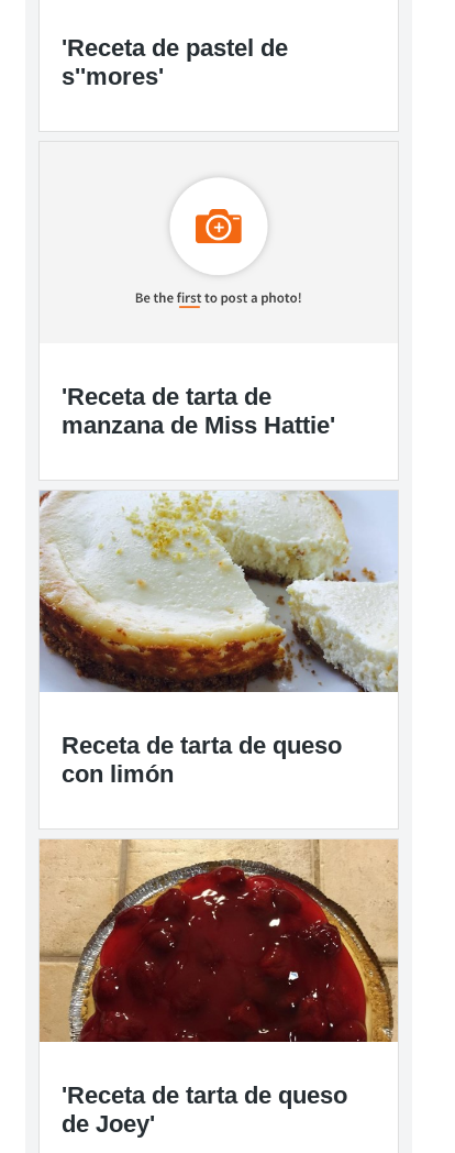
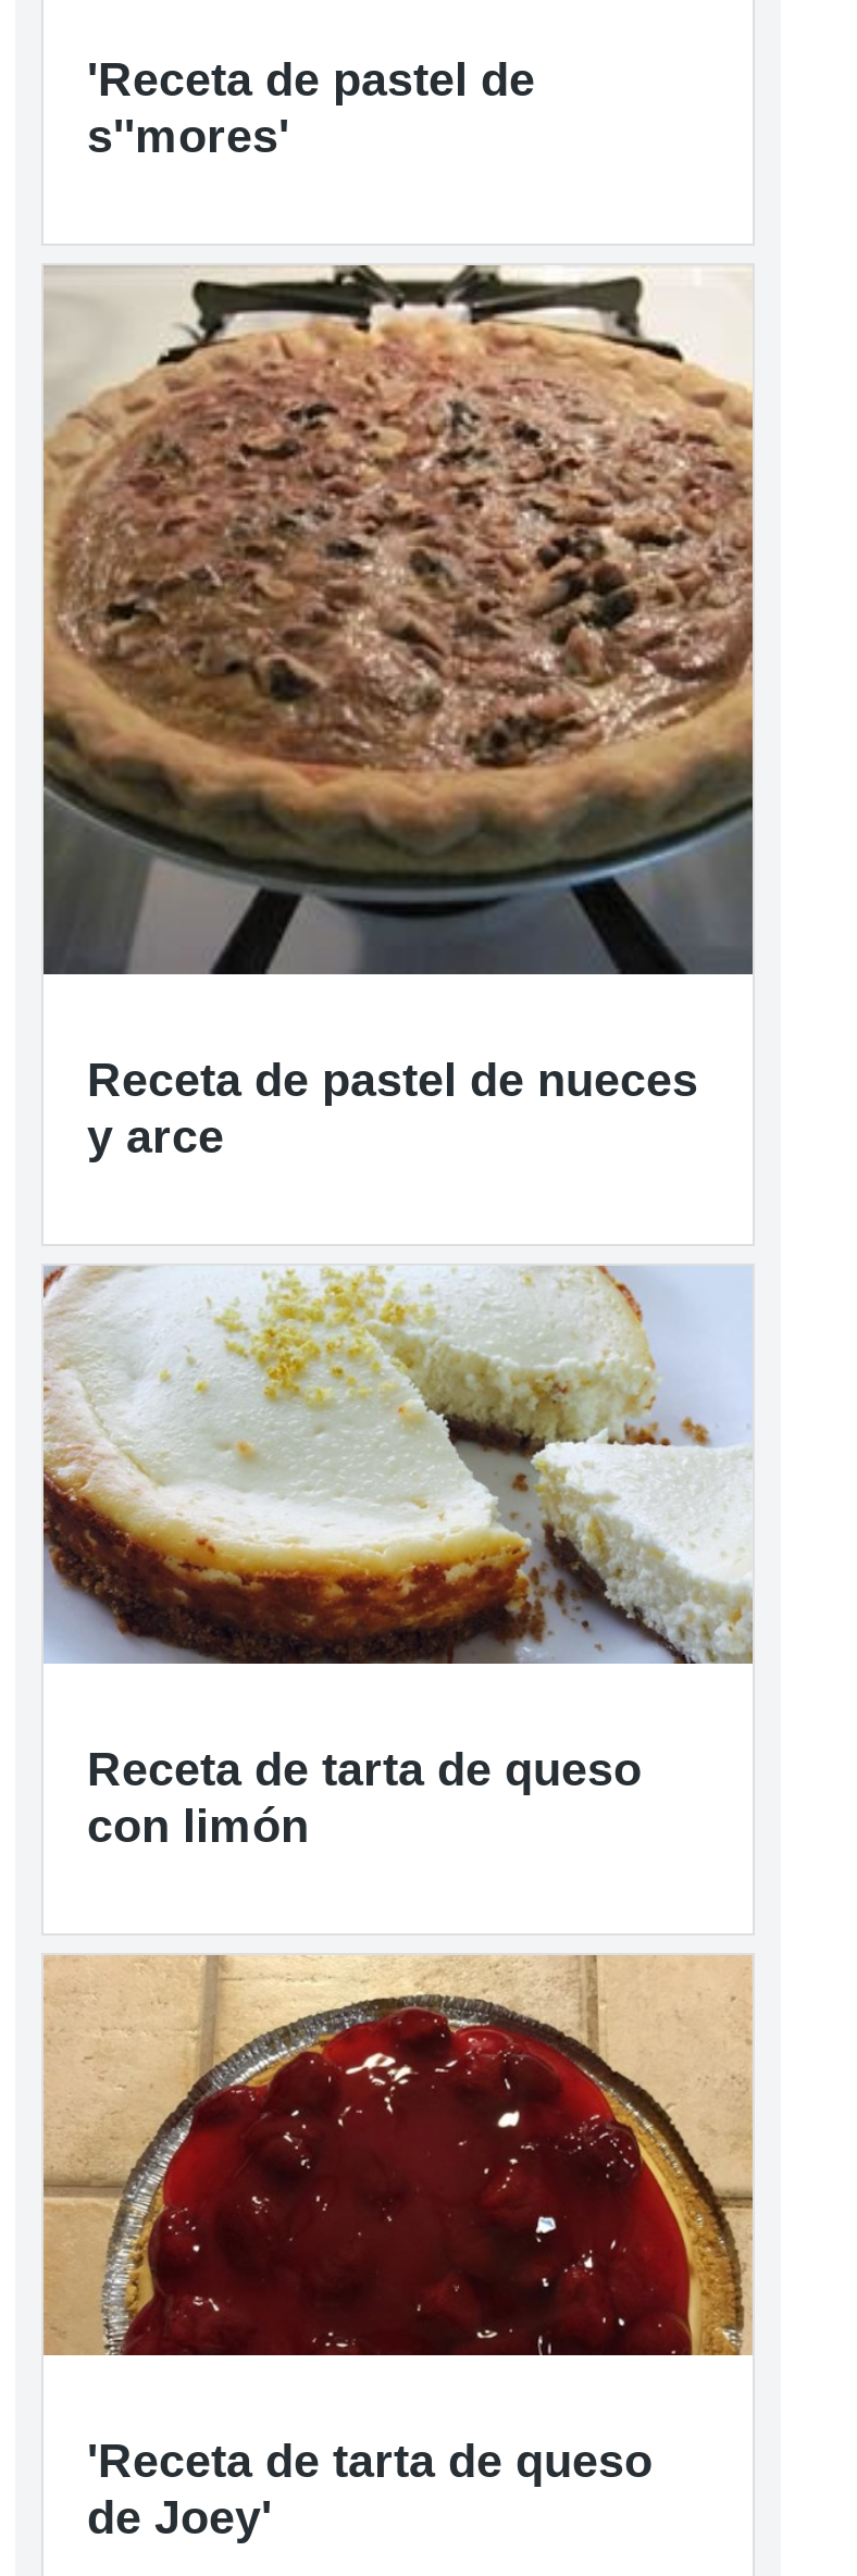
none -> [41,262,755,978] [image]
[62,383,335,439] 'Receta de tarta de | manzana de Miss Hattie' -> [87,1053,698,1164] Receta de pastel de nueces | y arce

